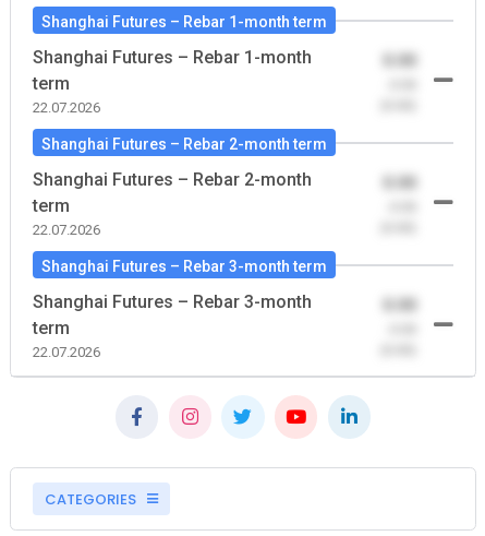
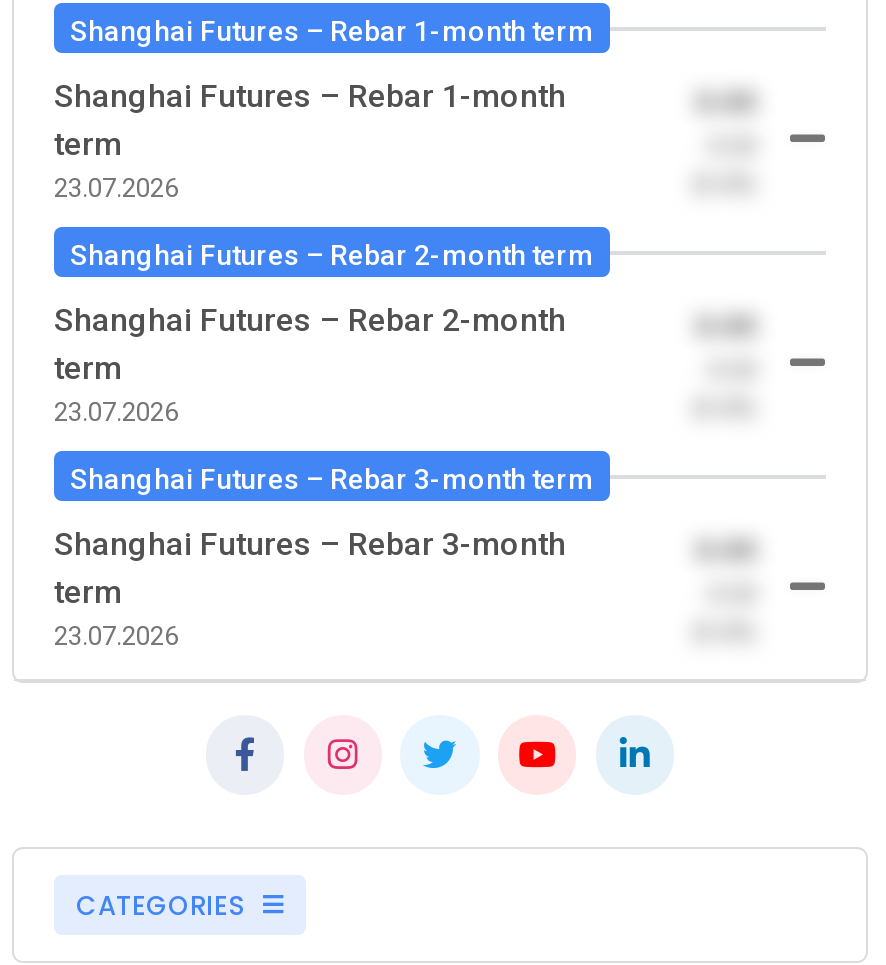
[33,99,100,116] 22.07.2026 -> [54,173,178,203] 23.07.2026
[33,222,100,238] 22.07.2026 -> [54,397,178,427] 23.07.2026
[33,344,100,360] 22.07.2026 -> [54,621,178,651] 23.07.2026

